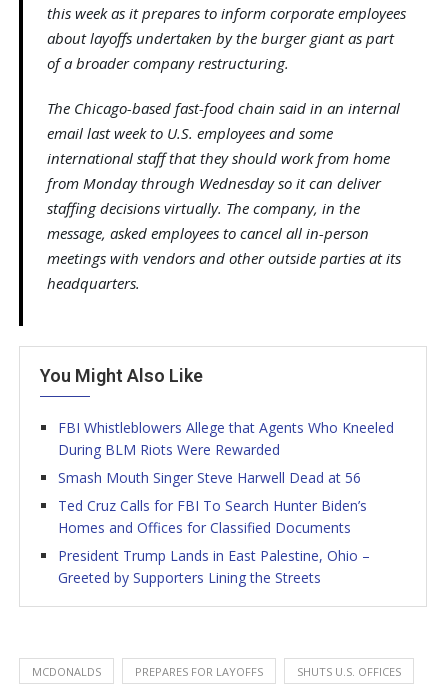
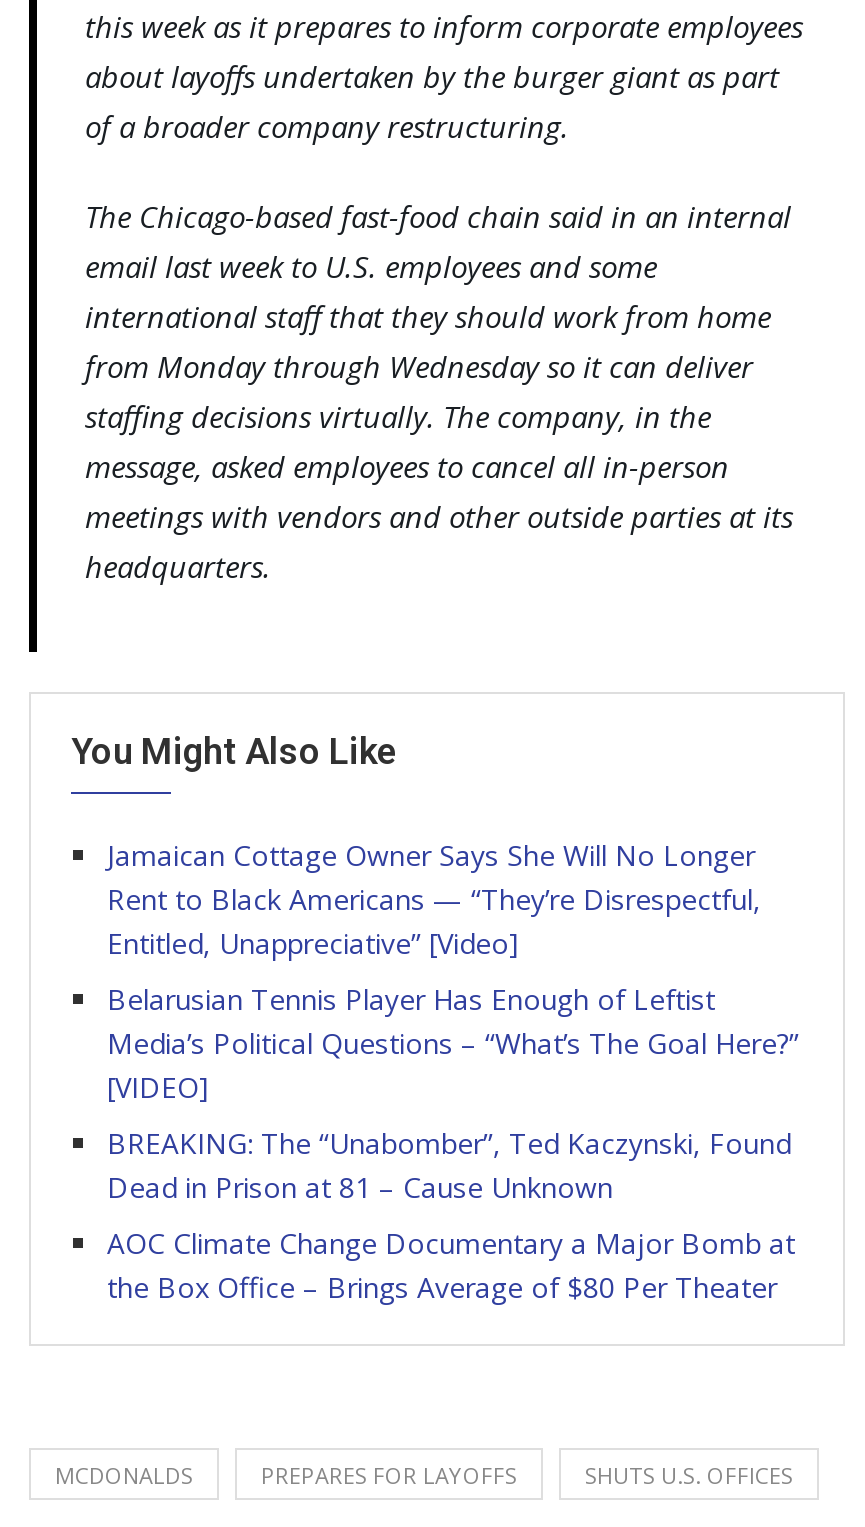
[58,418,394,459] FBI Whistleblowers Allege that Agents Who Kneeled | During BLM Riots Were Rewarded -> [107,837,761,963] Jamaican Cottage Owner Says She Will No Longer | Rent to Black Americans — “They’re Disrespectful, | Entitled, Unappreciative” [Video]
[58,468,361,487] Smash Mouth Singer Steve Harwell Dead at 56 -> [107,981,799,1107] Belarusian Tennis Player Has Enough of Leftist | Media’s Political Questions – “What’s The Goal Here?” | [VIDEO]
[58,496,367,537] Ted Cruz Calls for FBI To Search Hunter Biden’s | Homes and Offices for Classified Documents -> [107,1125,791,1207] BREAKING: The “Unabomber”, Ted Kaczynski, Found | Dead in Prison at 81 – Cause Unknown
[58,546,370,587] President Trump Lands in East Palestine, Ohio – | Greeted by Supporters Lining the Streets -> [107,1225,795,1307] AOC Climate Change Documentary a Major Bomb at | the Box Office – Brings Average of $80 Per Theater

